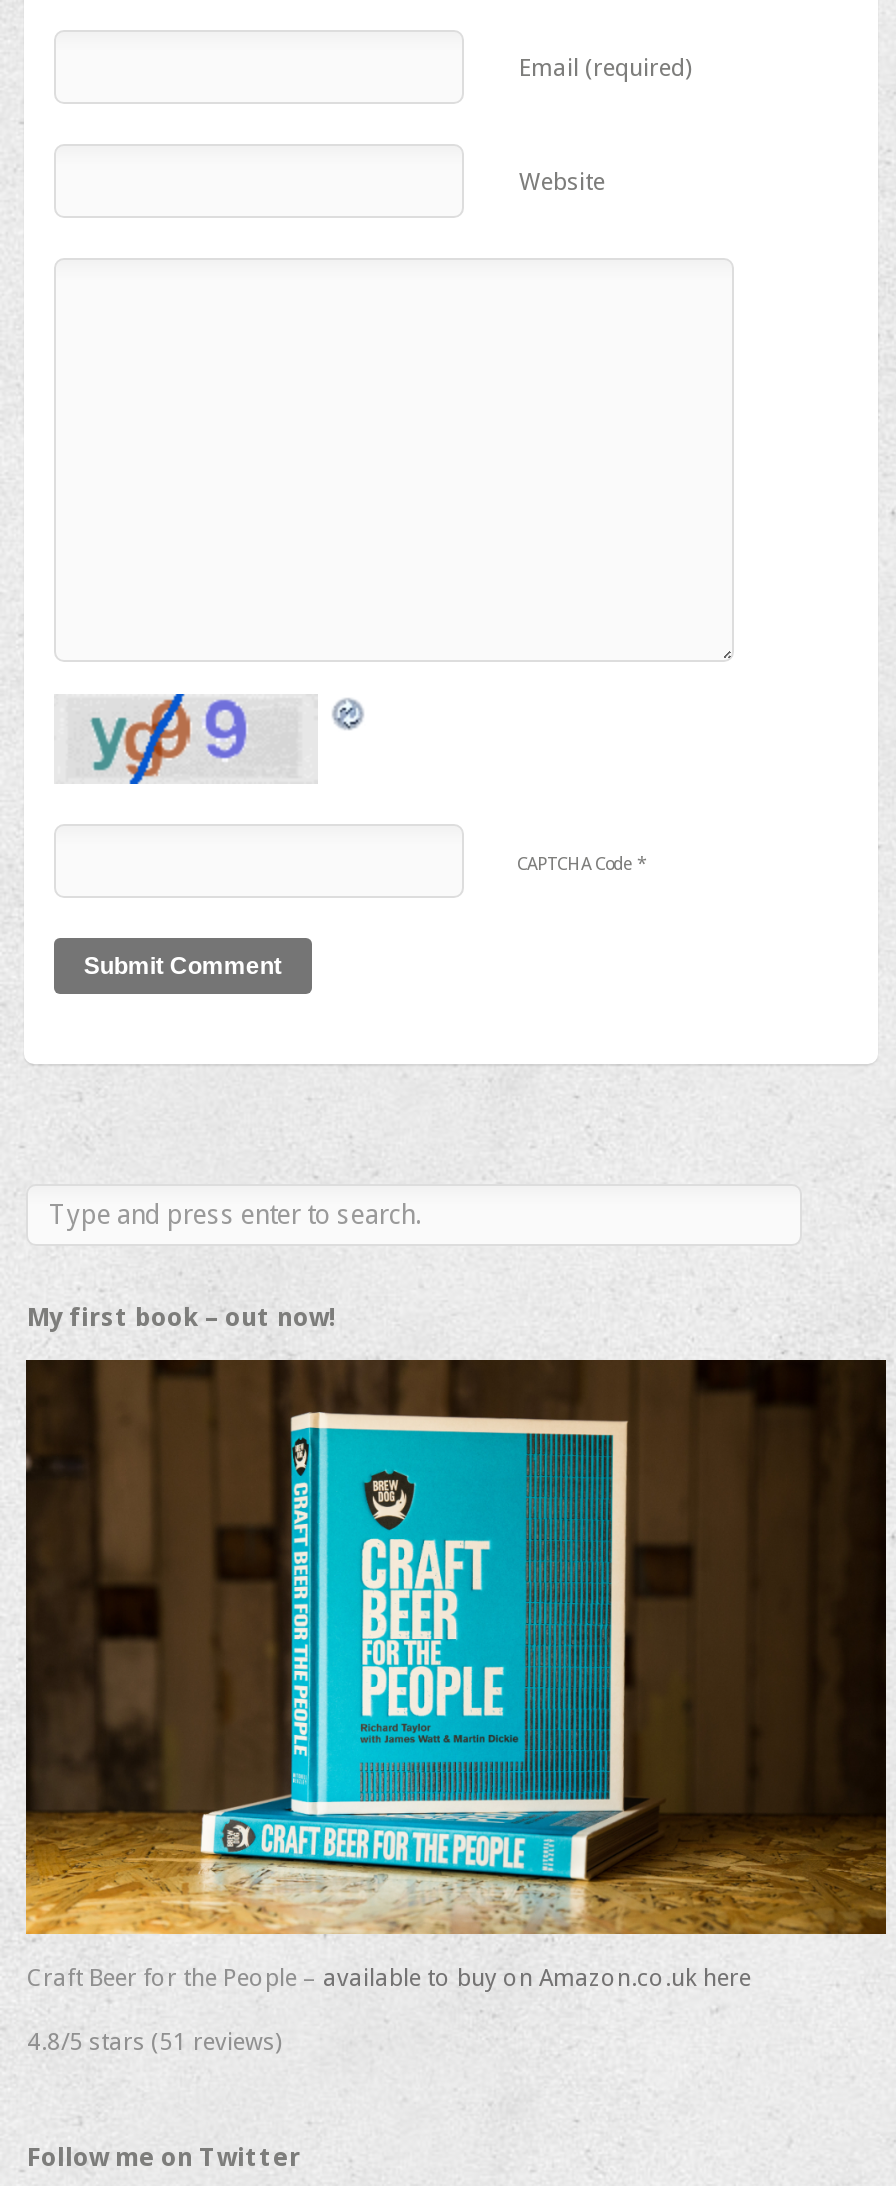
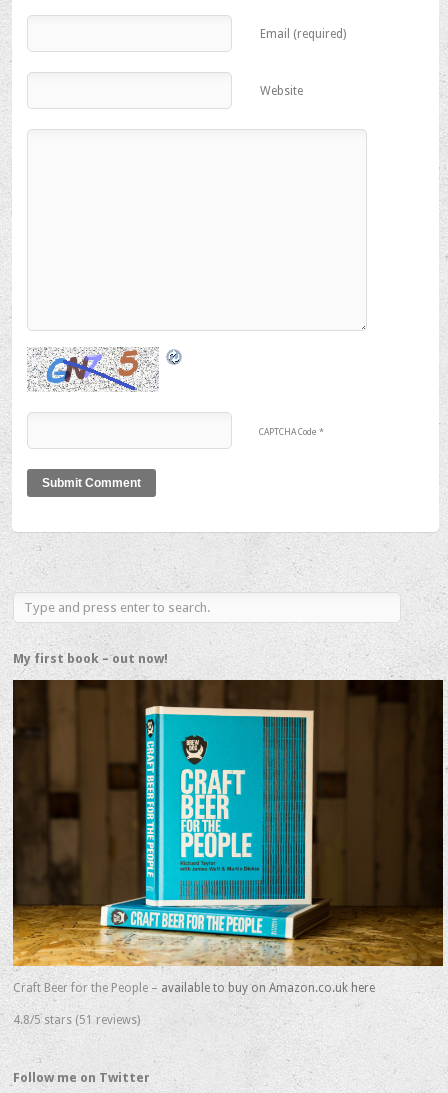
[90,692,276,786] [image] -> [28,347,158,392] [image]

